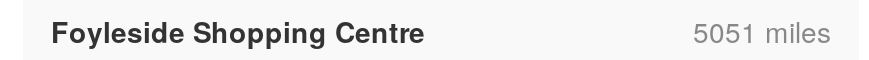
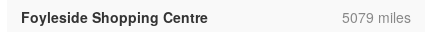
[693,11,831,51] 5051 miles -> [342,7,411,27] 5079 miles

